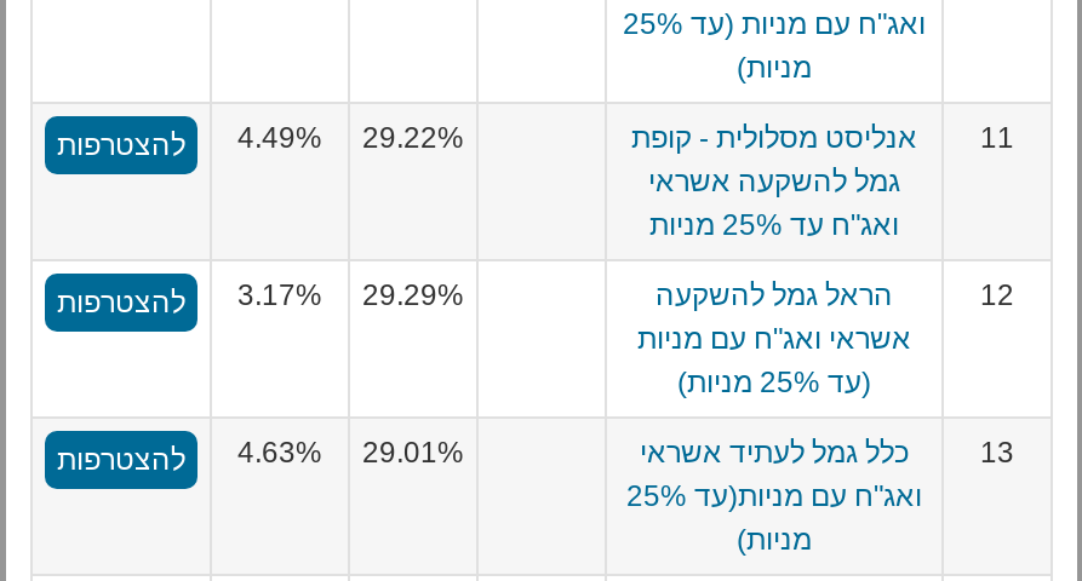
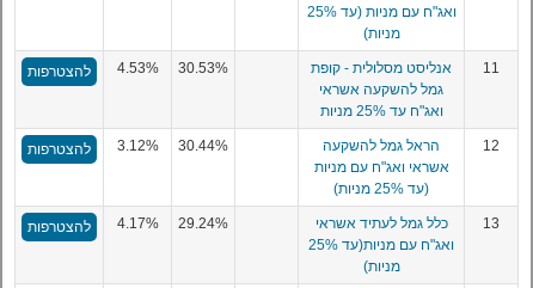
[237,121,322,155] 4.49% -> [117,60,158,77] 4.53%
[362,121,464,155] 29.22% -> [178,60,228,77] 30.53%
[237,279,322,313] 3.17% -> [117,138,158,154] 3.12%
[362,279,464,313] 29.29% -> [178,138,228,154] 30.44%
[237,436,322,470] 4.63% -> [117,215,158,232] 4.17%
[362,436,464,470] 29.01% -> [178,215,228,232] 29.24%

